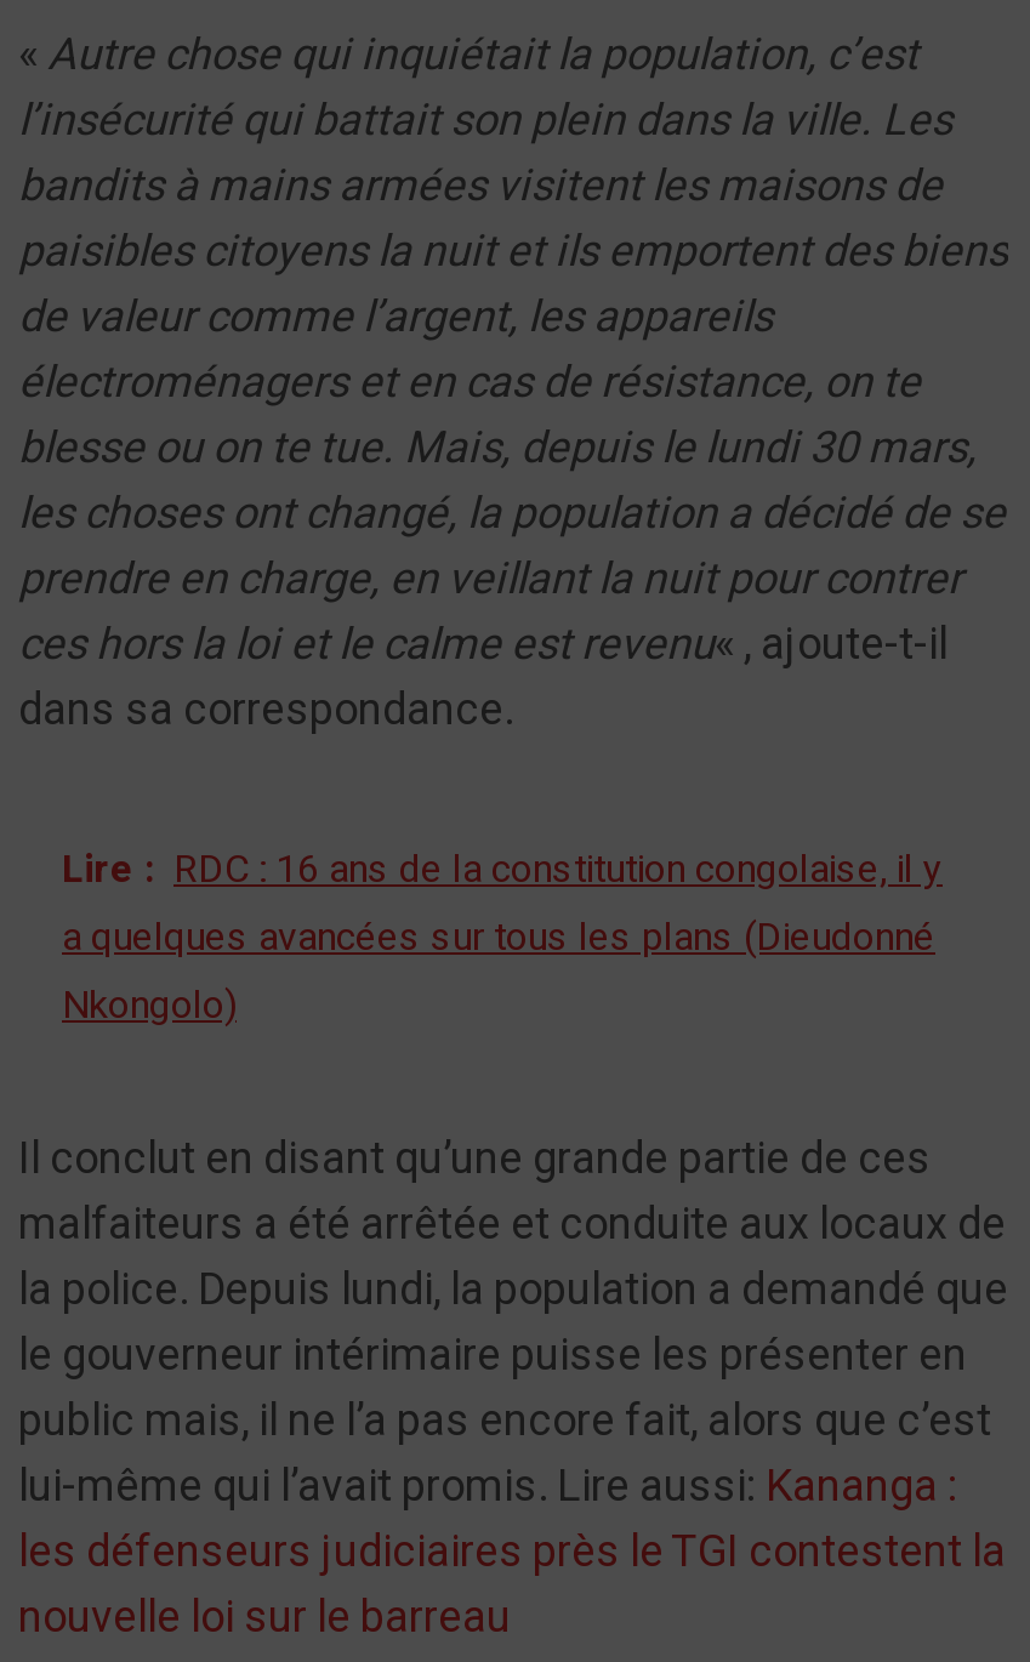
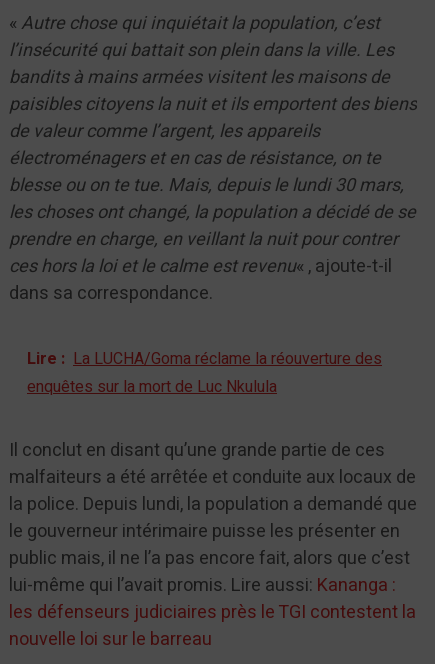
[62,841,943,1035] Lire : RDC : 16 ans de la constitution congolaise, il y | a quelques avancées sur tous les plans (Dieudonné | Nkongolo) -> [27,346,382,398] Lire : La LUCHA/Goma réclame la réouverture des | enquêtes sur la mort de Luc Nkulula

